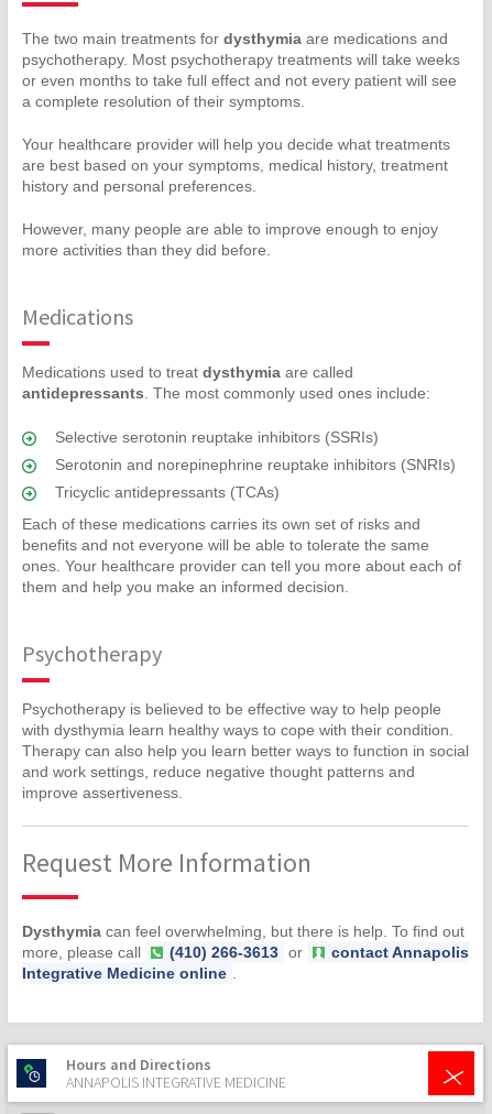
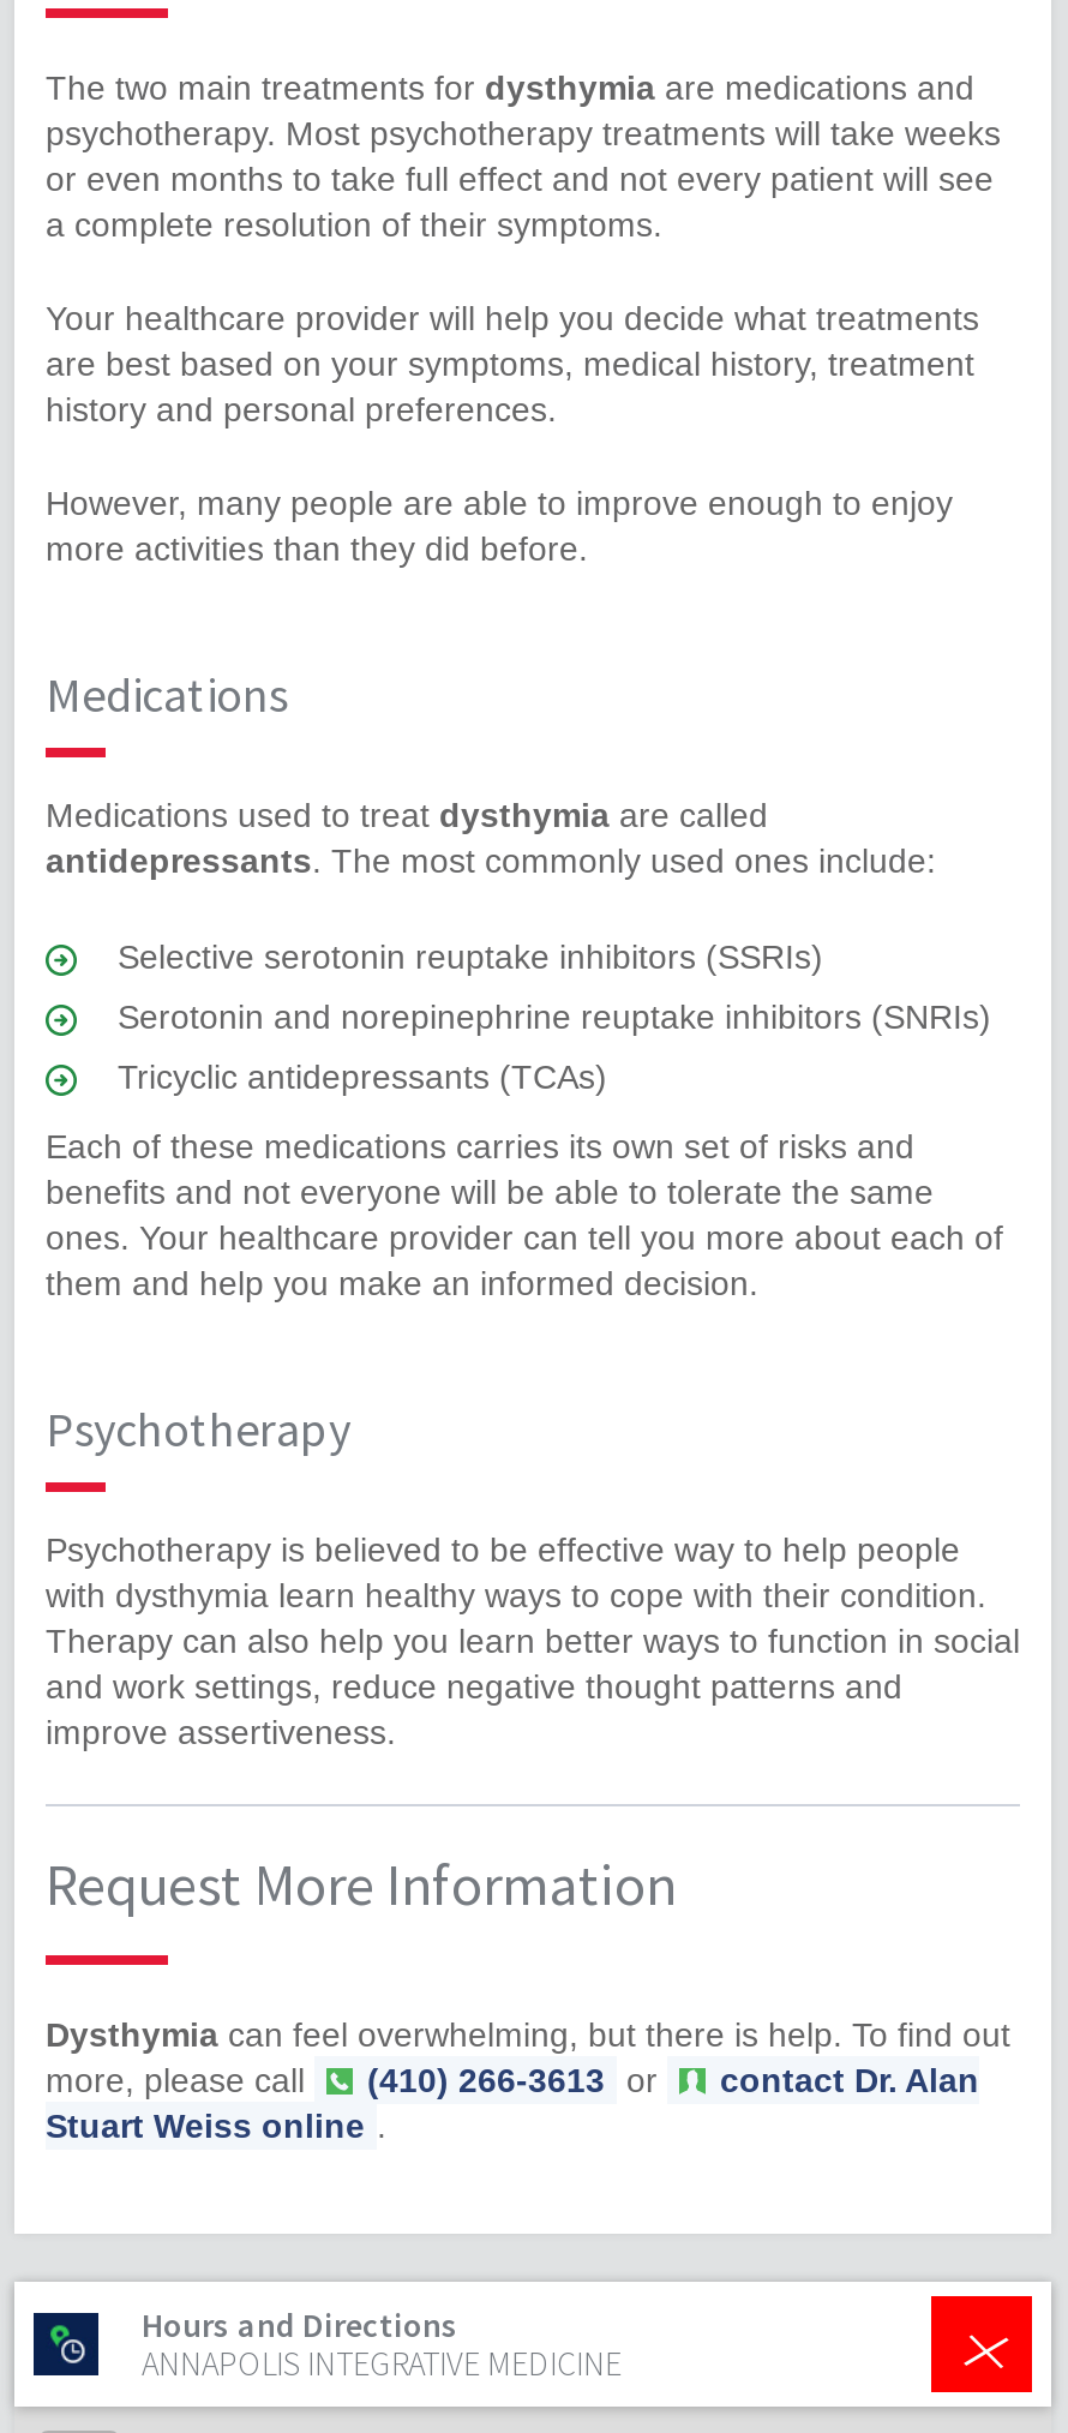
[22,943,469,982] contact Annapolis | Integrative Medicine online . -> [46,2061,979,2145] contact Dr. Alan | Stuart Weiss online .

